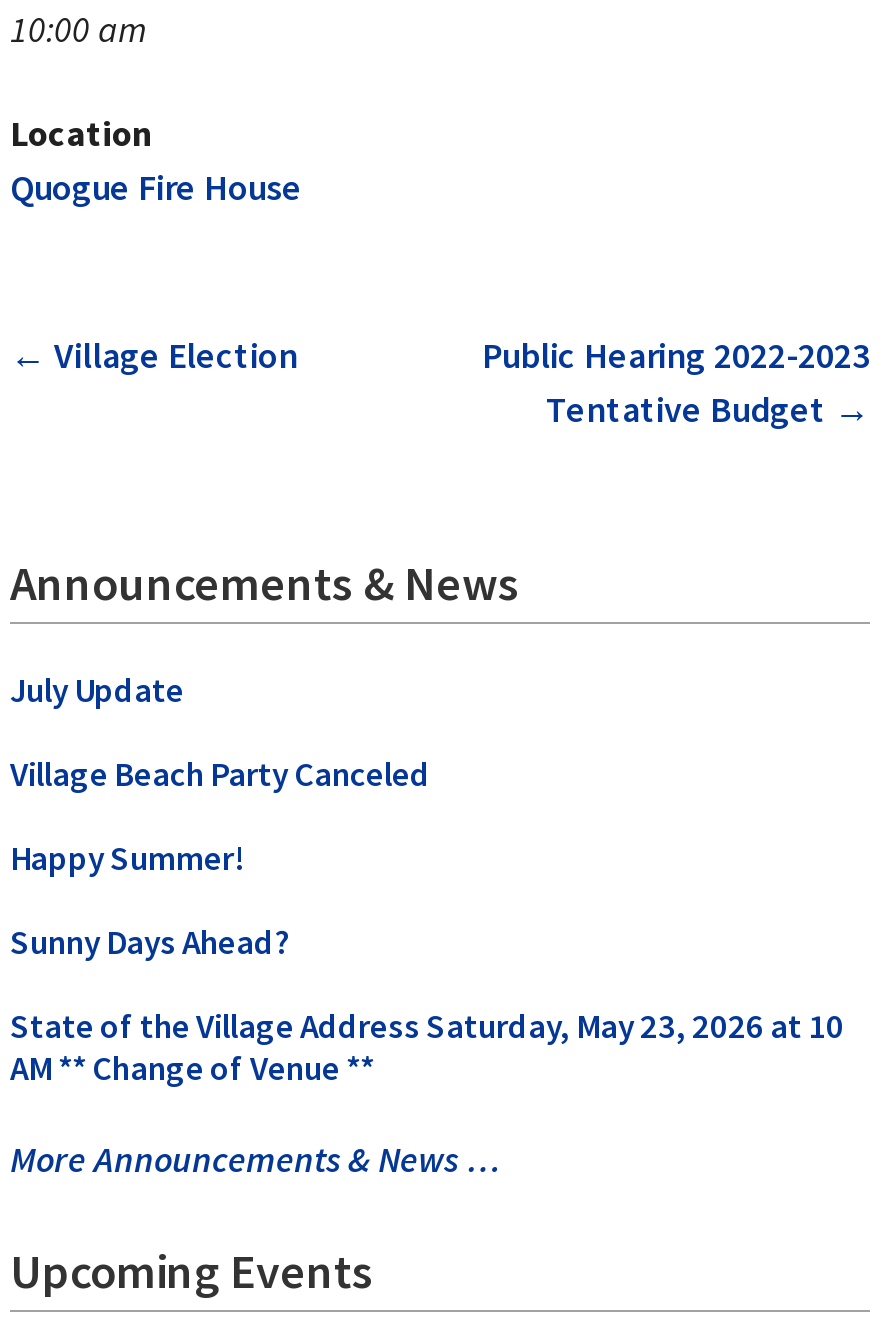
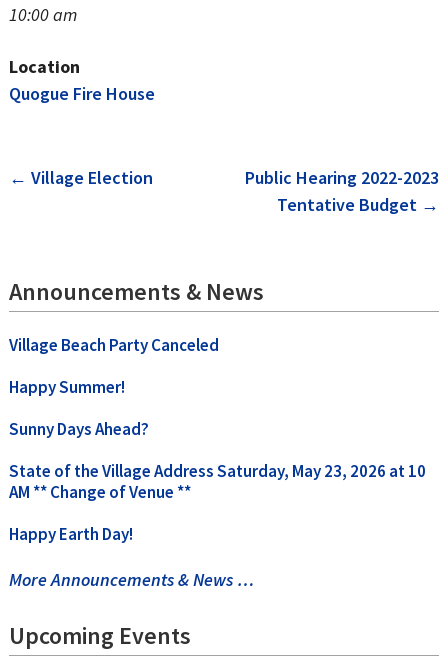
[10,668,184,712] July Update -> none
moved [10,752,844,1090] -> [9,334,426,503]: Village Beach Party Canceled | Happy Summer! | Sunny Days Ahead? | State of the Village Address Saturday, May 23, 2026 at 10 | AM ** Change of Venue **
none -> [9,523,133,545] Happy Earth Day!

